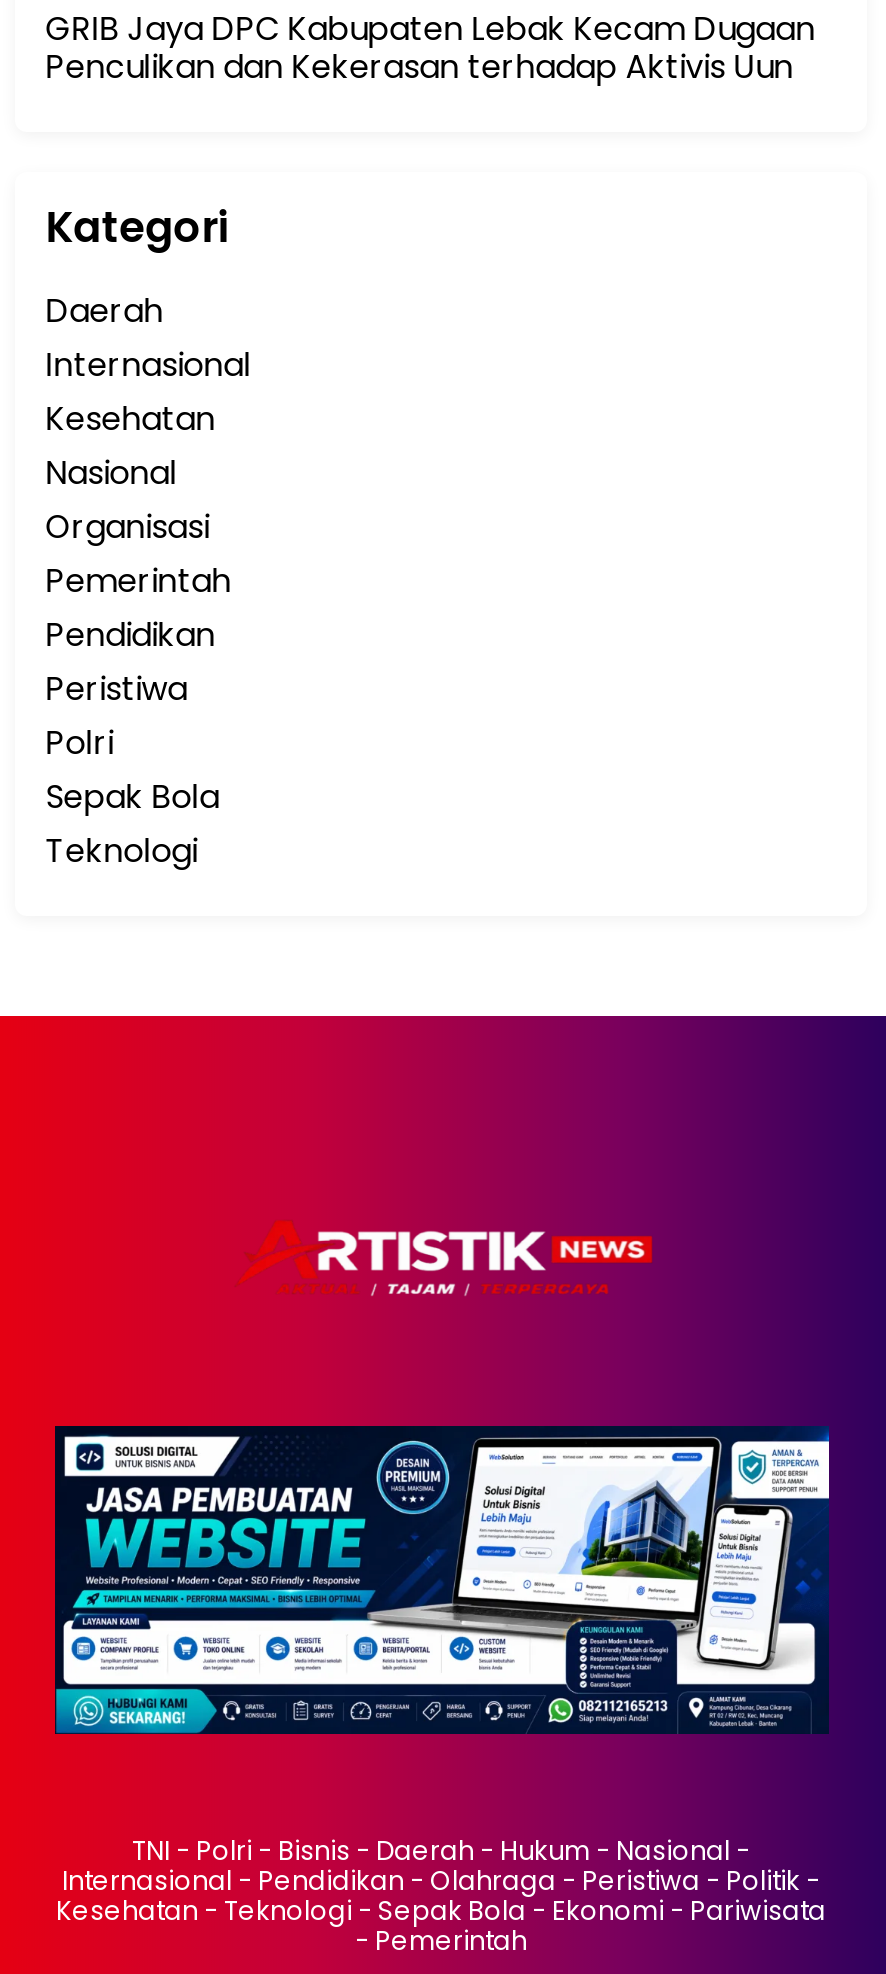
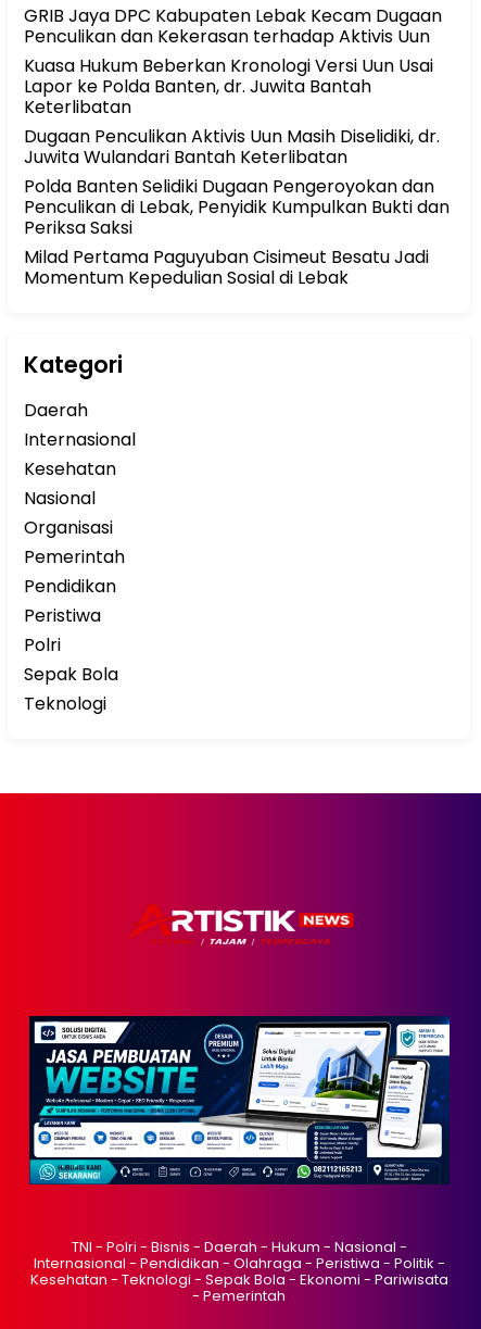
none -> [24,53,450,290] Kuasa Hukum Beberkan Kronologi Versi Uun Usai | Lapor ke Polda Banten, dr. Juwita Bantah | Keterlibatan | Dugaan Penculikan Aktivis Uun Masih Diselidiki, dr. | Juwita Wulandari Bantah Keterlibatan | Polda Banten Selidiki Dugaan Pengeroyokan dan | Penculikan di Lebak, Penyidik Kumpulkan Bukti dan | Periksa Saksi | Milad Pertama Paguyuban Cisimeut Besatu Jadi | Momentum Kepedulian Sosial di Lebak

